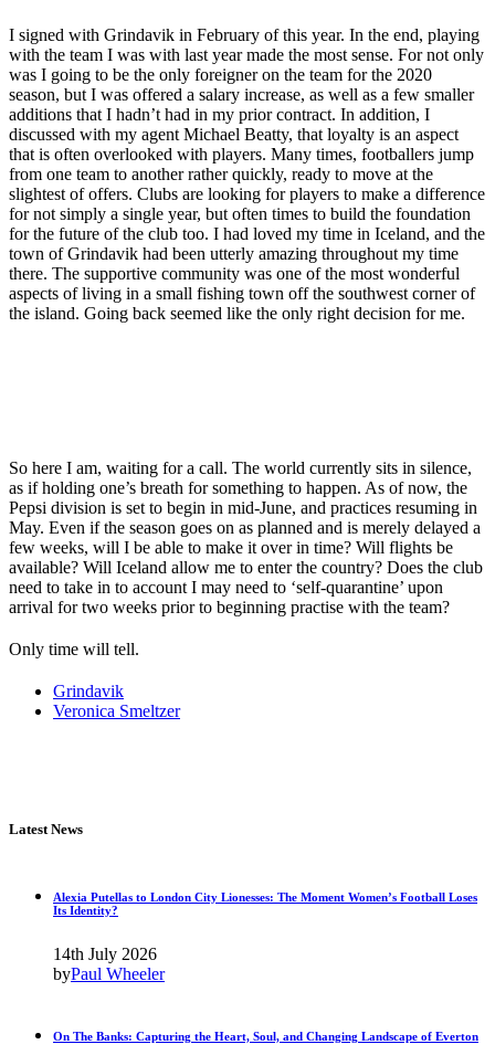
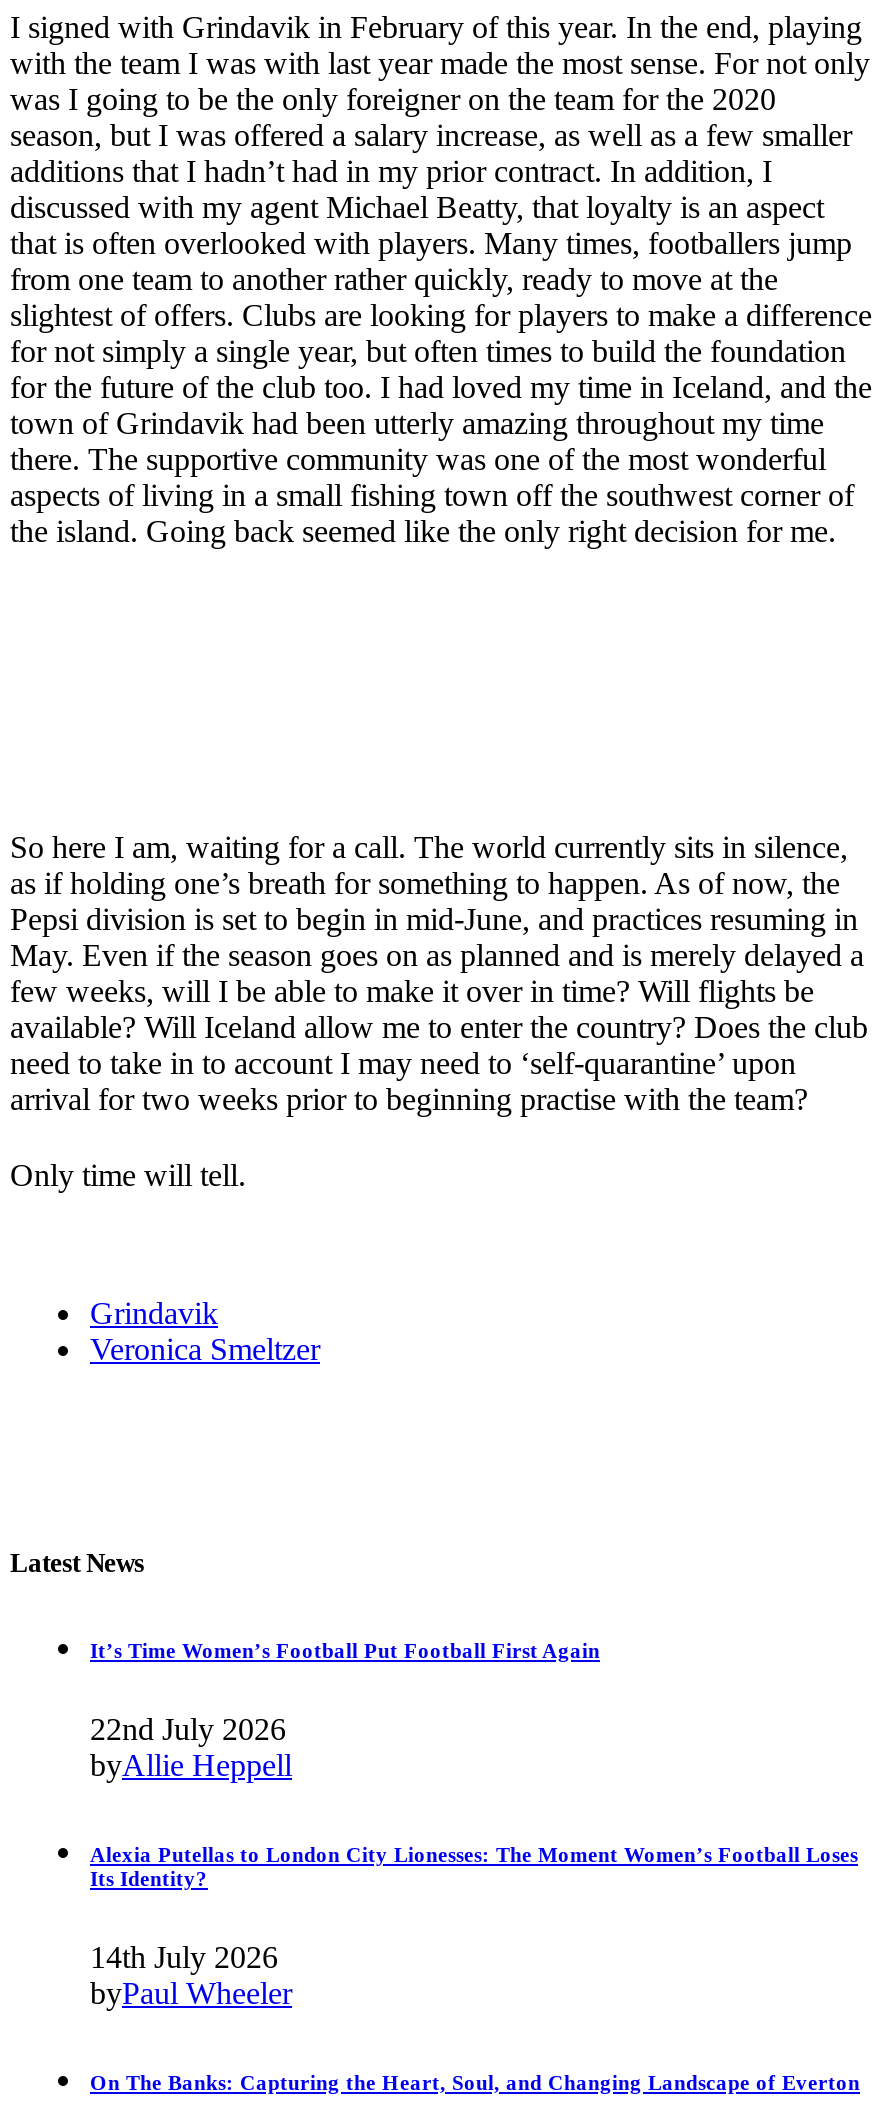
none -> [90,1638,600,1782] It’s Time Women’s Football Put Football First Again | 22nd July 2026 | byAllie Heppell

